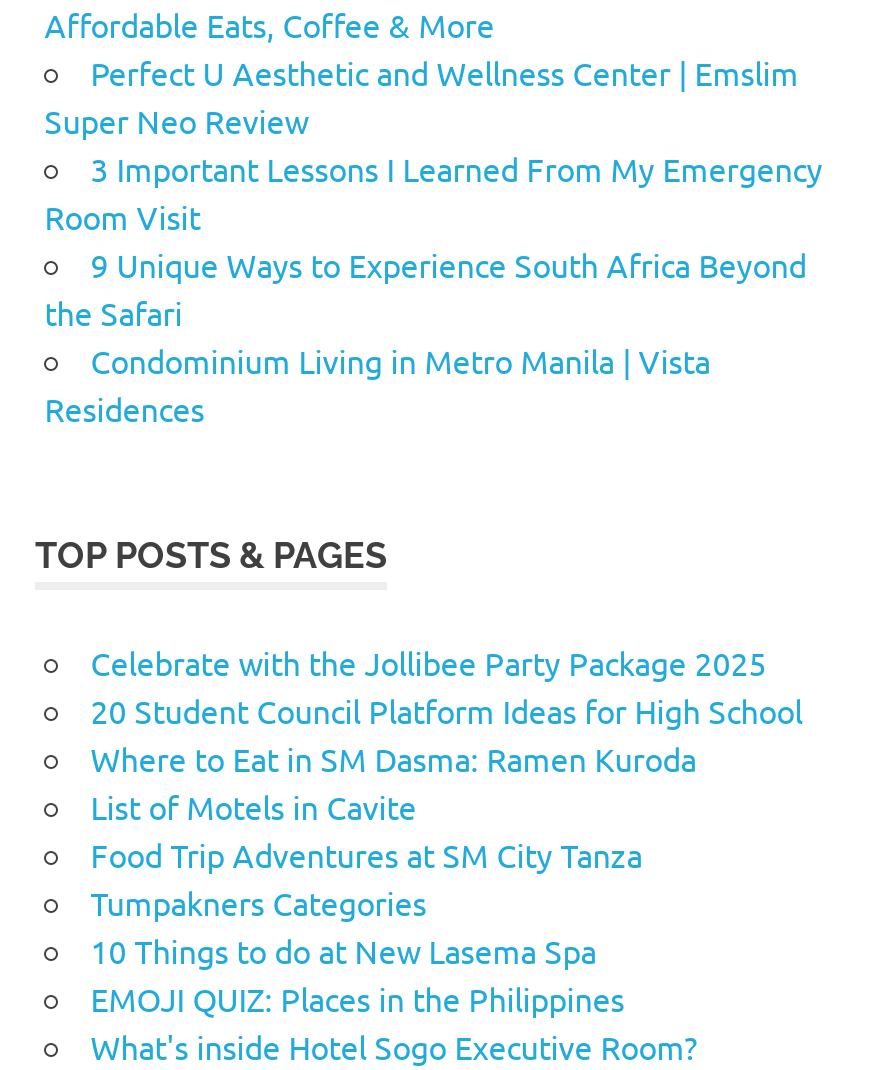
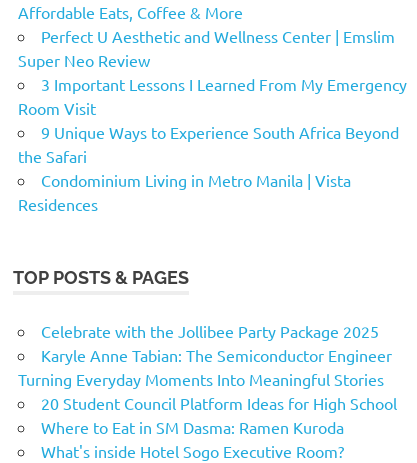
none -> [18,345,392,389] Karyle Anne Tabian: The Semiconductor Engineer | Turning Everyday Moments Into Meaningful Stories
moved [91,690,803,778] -> [41,393,397,437]: 20 Student Council Platform Ideas for High School | Where to Eat in SM Dasma: Ramen Kuroda
[91,786,643,1018] List of Motels in Cavite | Food Trip Adventures at SM City Tanza | Tumpakners Categories | 10 Things to do at New Lasema Spa | EMOJI QUIZ: Places in the Philippines -> none

